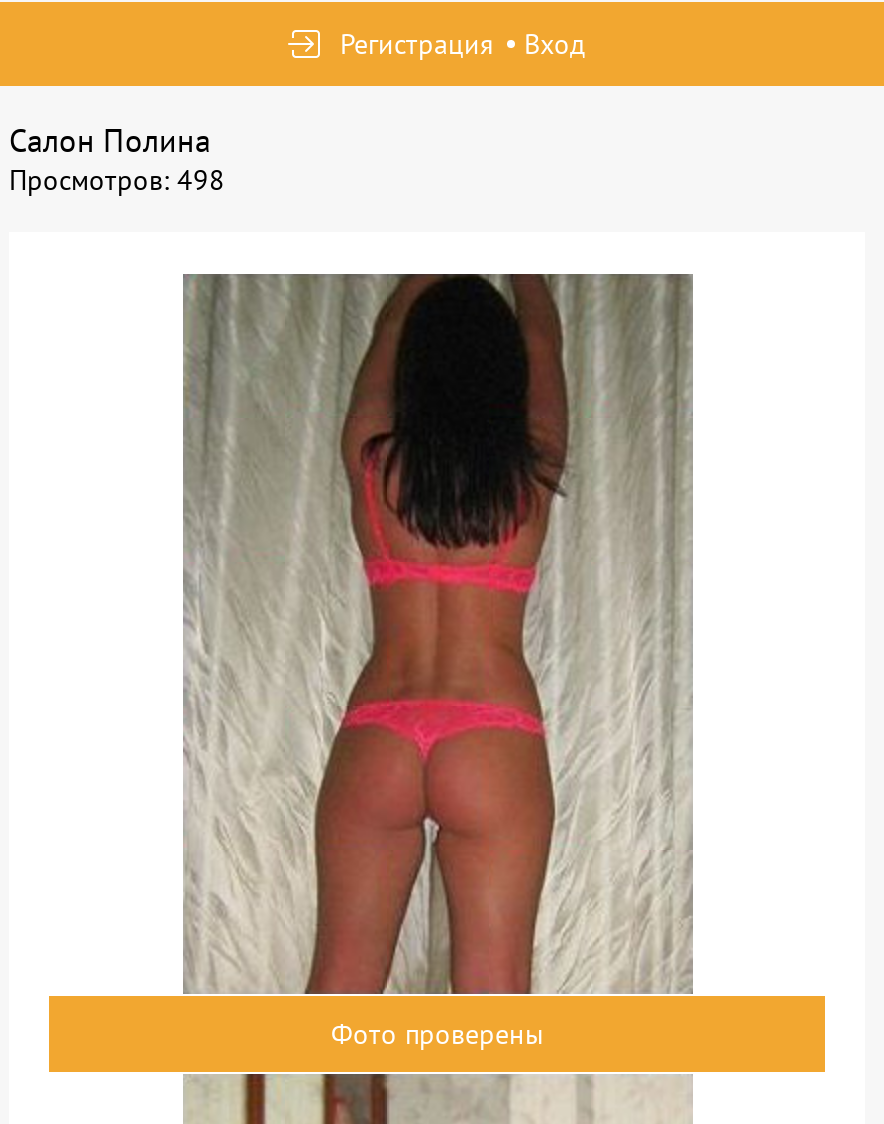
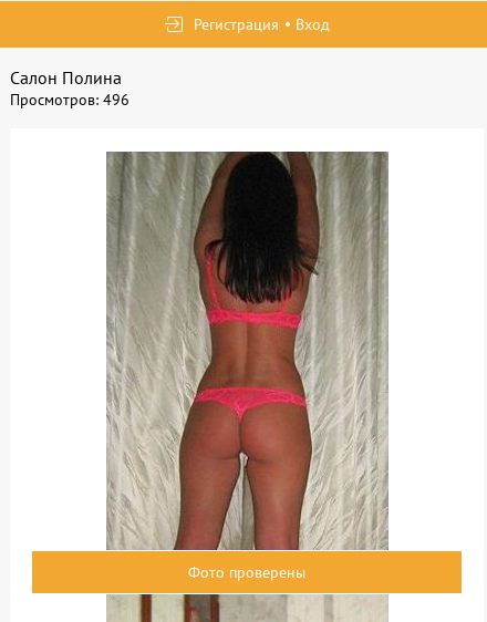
[9,163,225,199] Просмотров: 498 -> [10,90,129,110] Просмотров: 496

